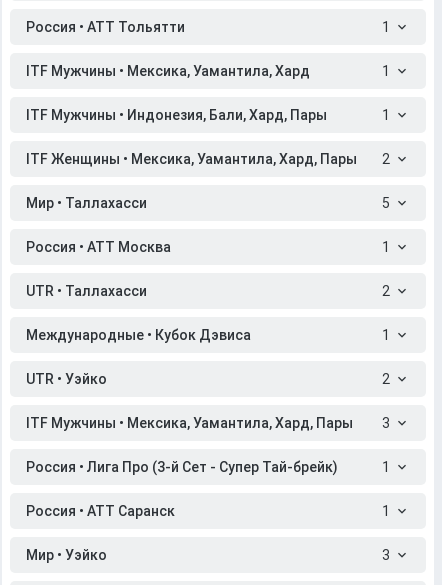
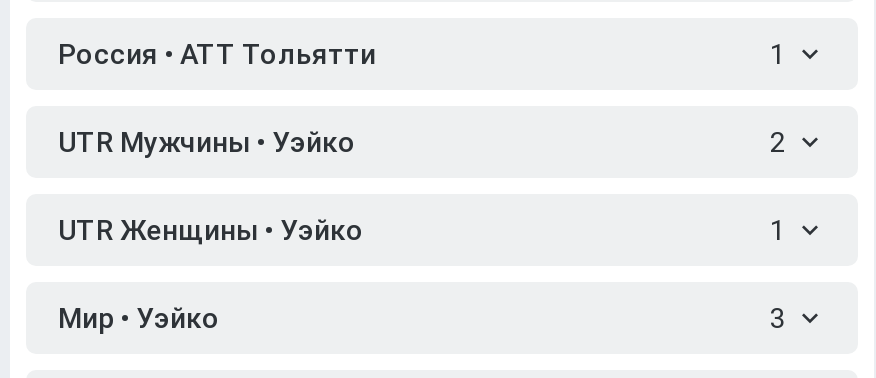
[26,63,390,167] ITF Мужчины • Мексика, Уамантила, Хард | 1 | ITF Мужчины • Индонезия, Бали, Хард, Пары | 1 | ITF Женщины • Мексика, Уамантила, Хард, Пары -> [58,126,356,158] UTR Мужчины • Уэйко
[26,195,390,519] Мир • Таллахасси | 5 | Россия • АТТ Москва | 1 | UTR • Таллахасси | 2 | Международные • Кубок Дэвиса | 1 | UTR • Уэйко | 2 | ITF Мужчины • Мексика, Уамантила, Хард, Пары | 3 | Россия • Лига Про (3-й Сет - Супер Тай-брейк) | 1 | Россия • АТТ Саранск -> [58,214,364,246] UTR Женщины • Уэйко

